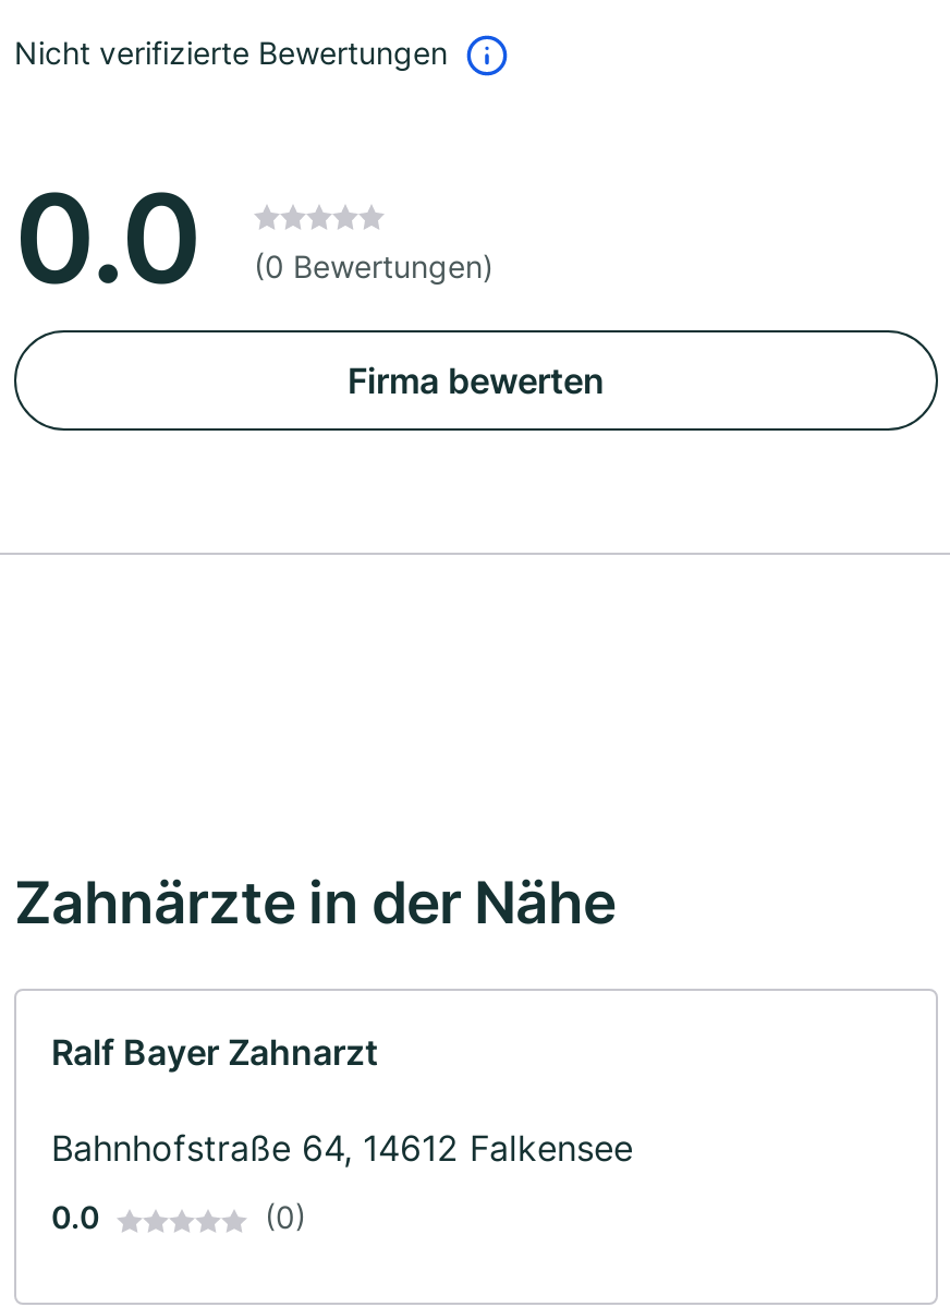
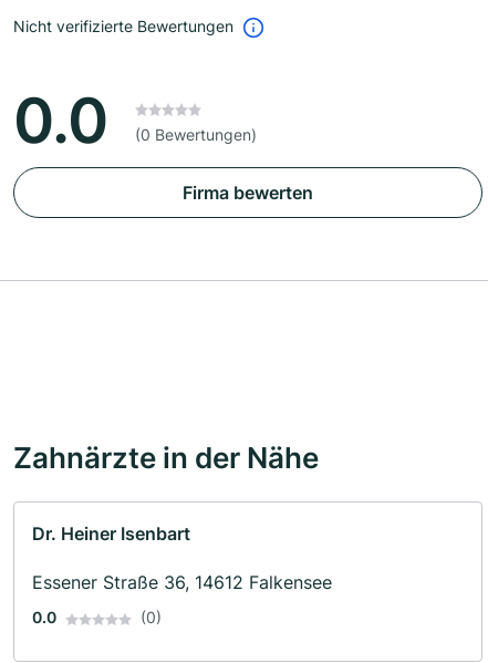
[51,1031,378,1075] Ralf Bayer Zahnarzt -> [32,523,190,545] Dr. Heiner Isenbart
[51,1127,633,1171] Bahnhofstraße 64, 14612 Falkensee -> [32,572,332,594] Essener Straße 36, 14612 Falkensee

